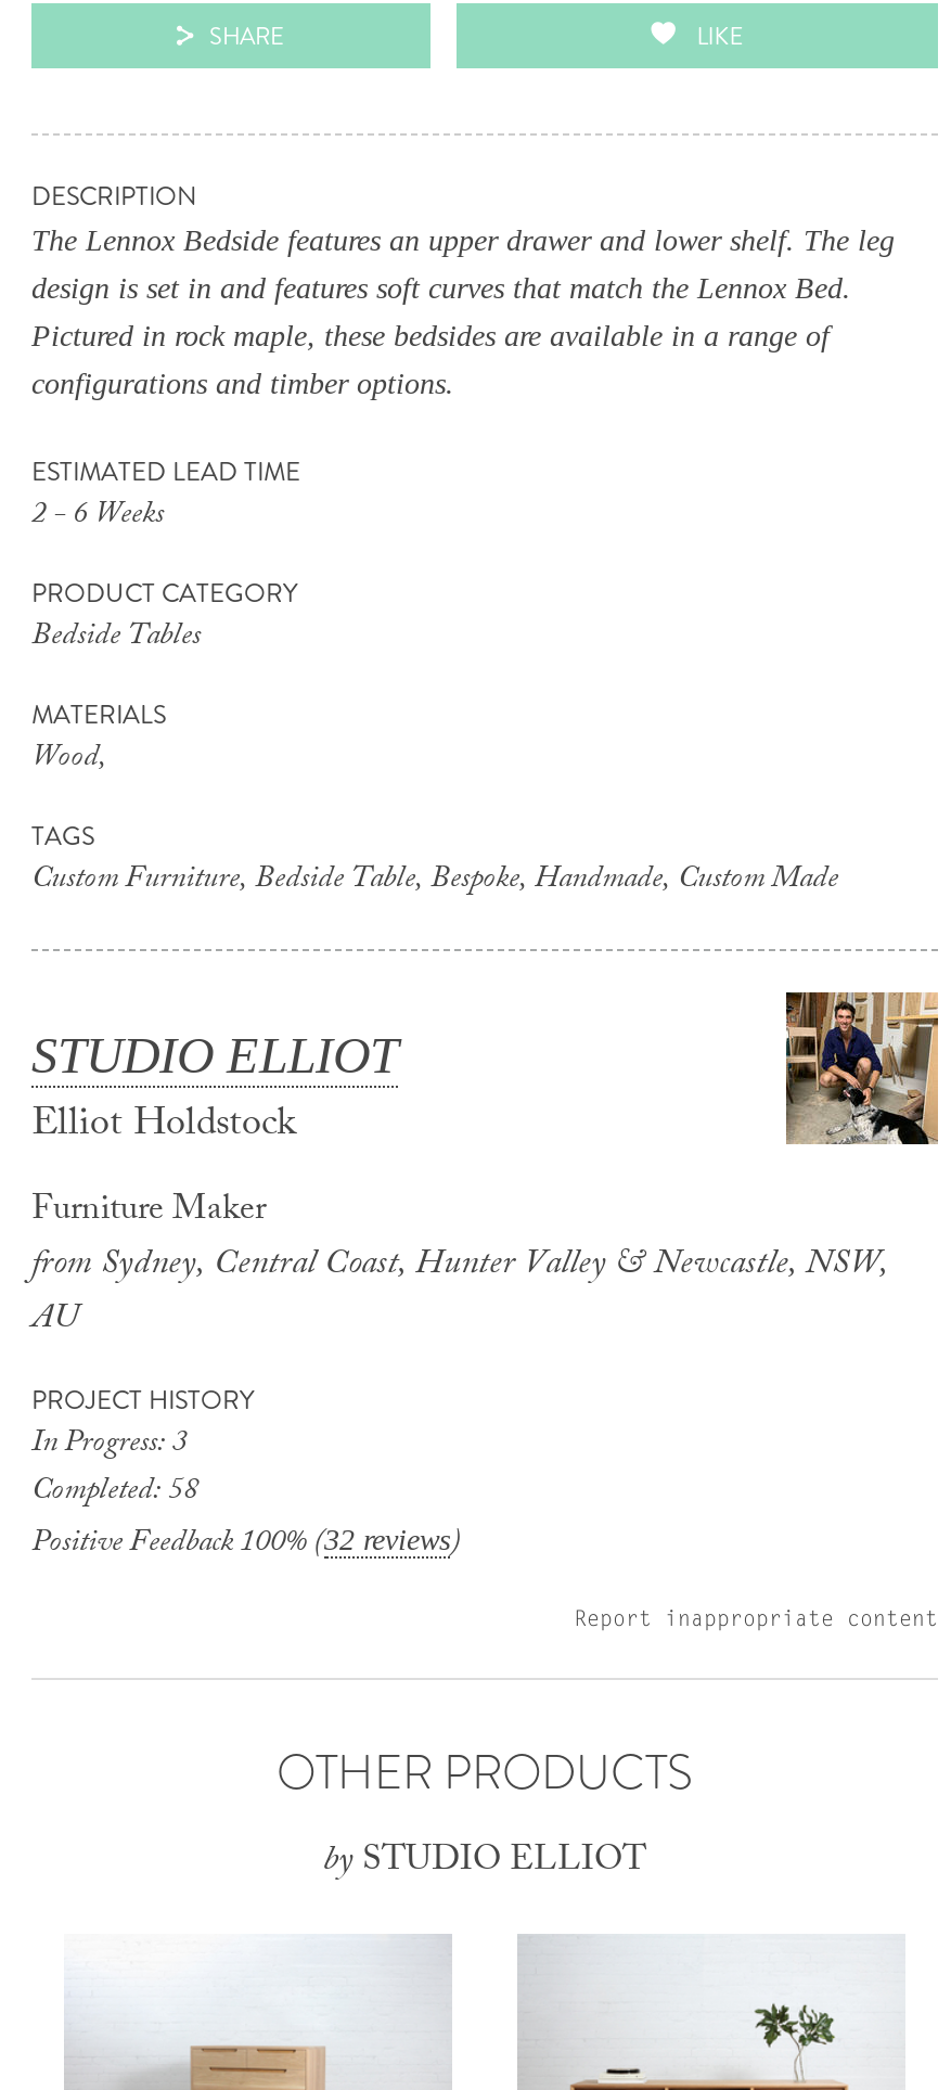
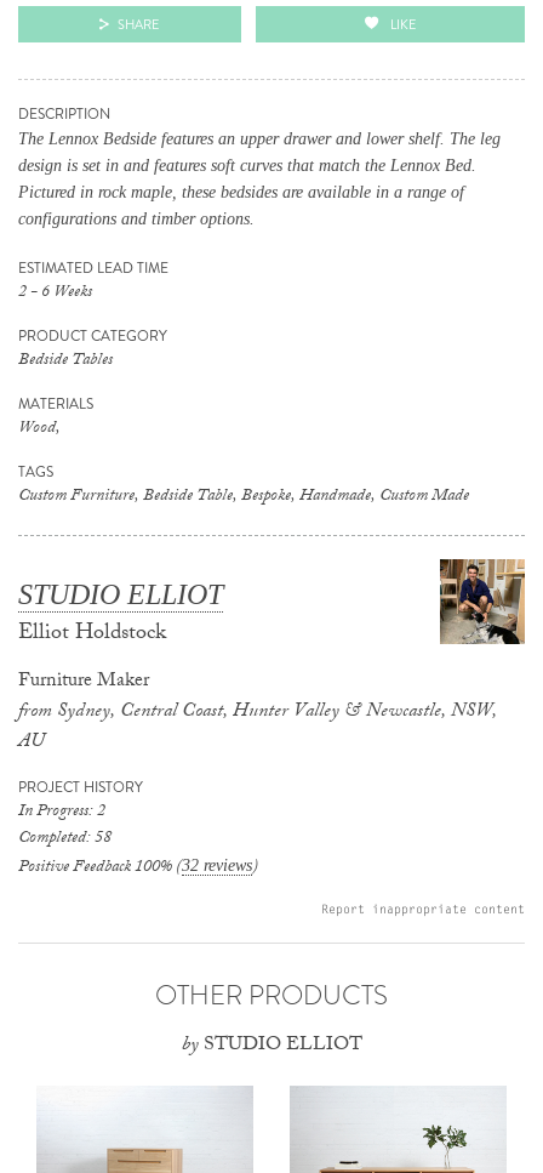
[31,1418,188,1472] In Progress: 3 -> [18,797,105,828] In Progress: 2

